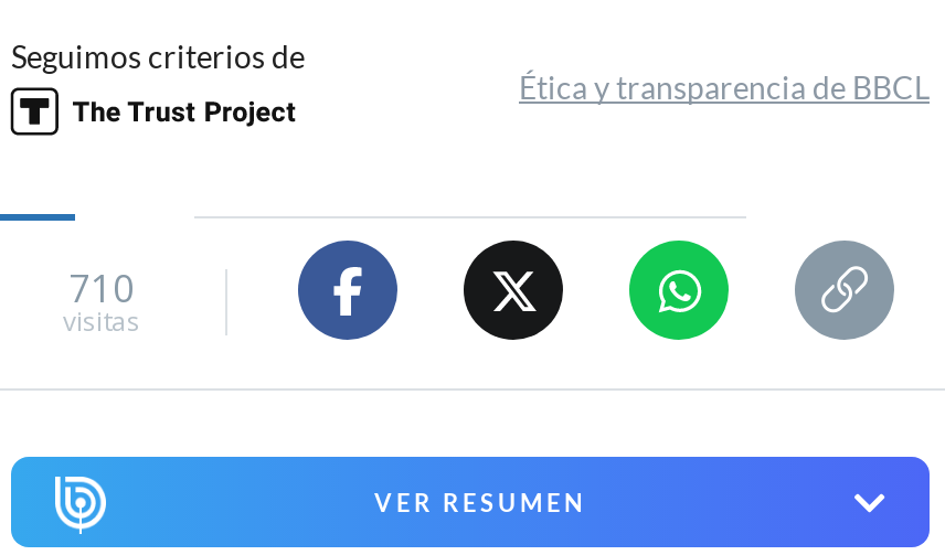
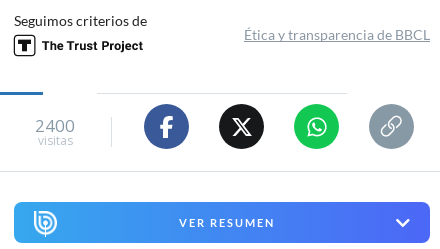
[68,263,135,313] 710 -> [35,114,75,137] 2400

